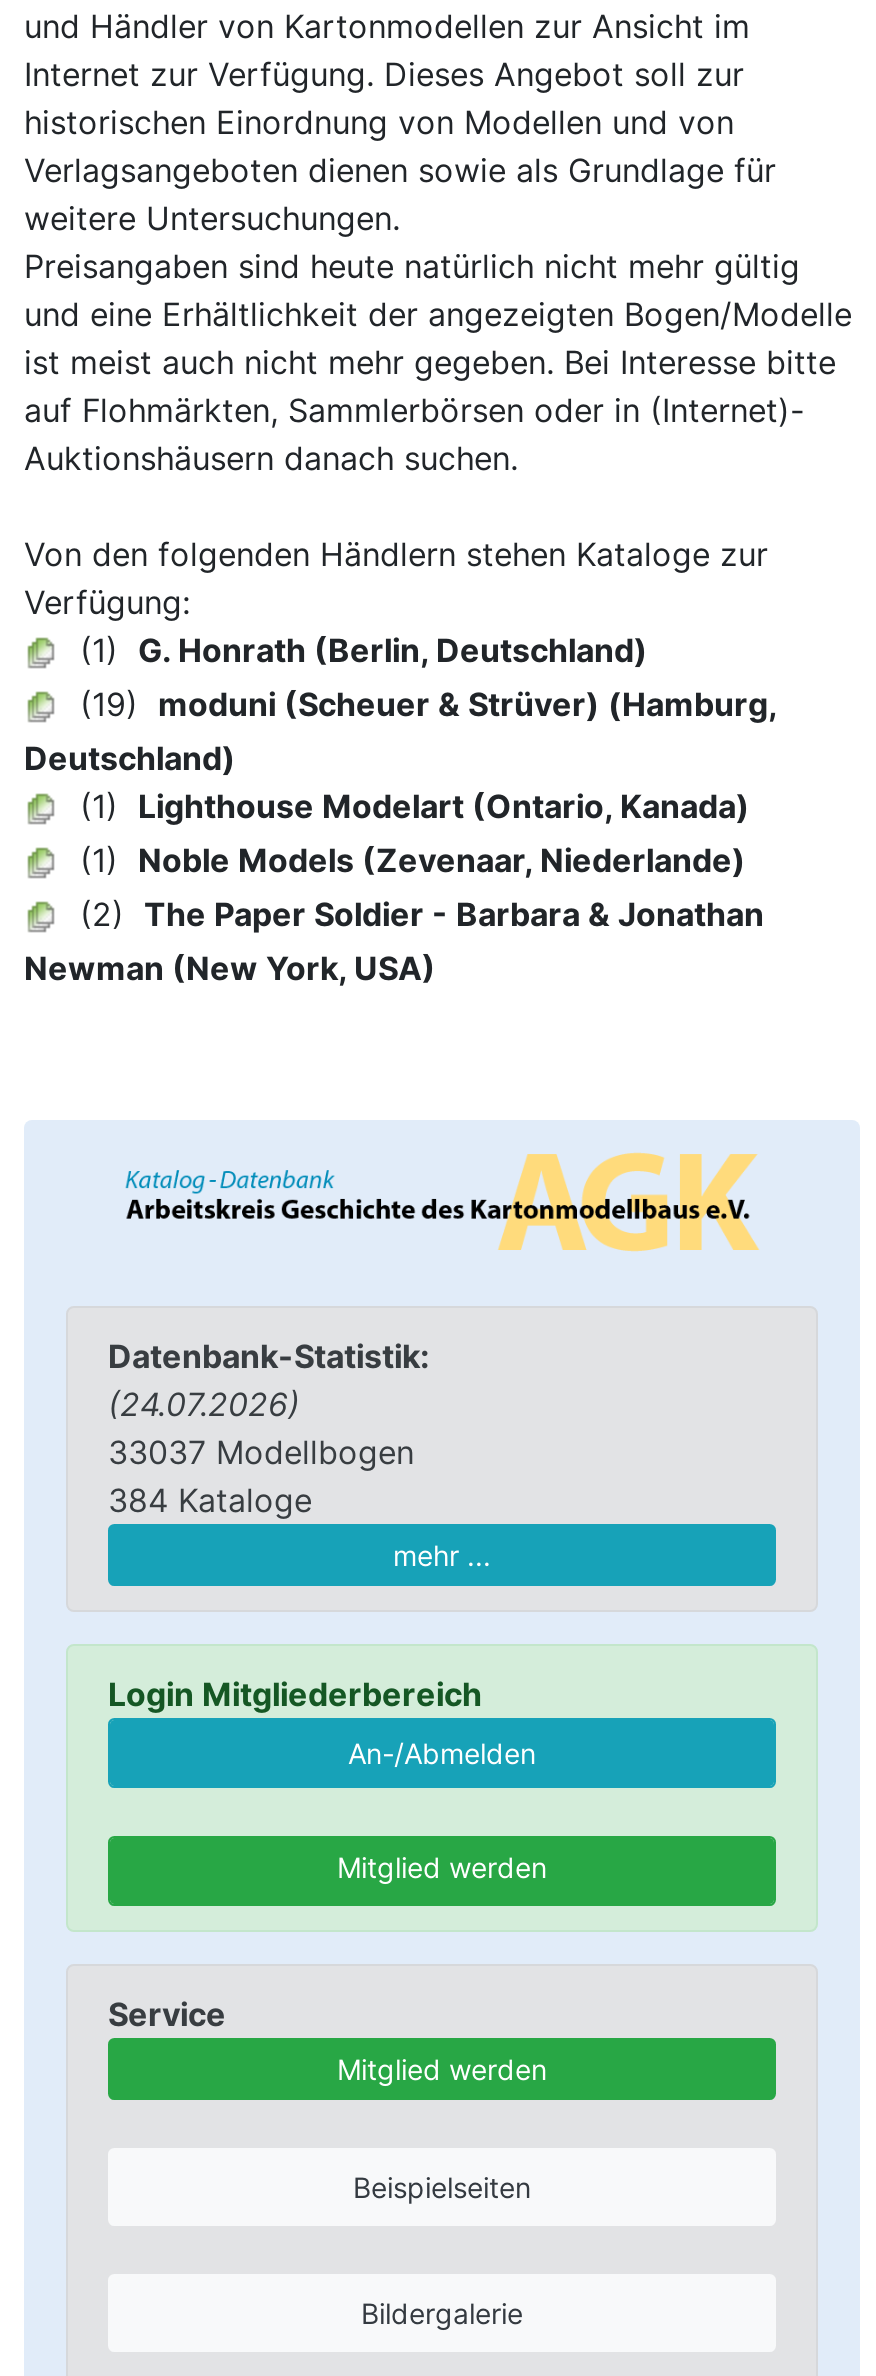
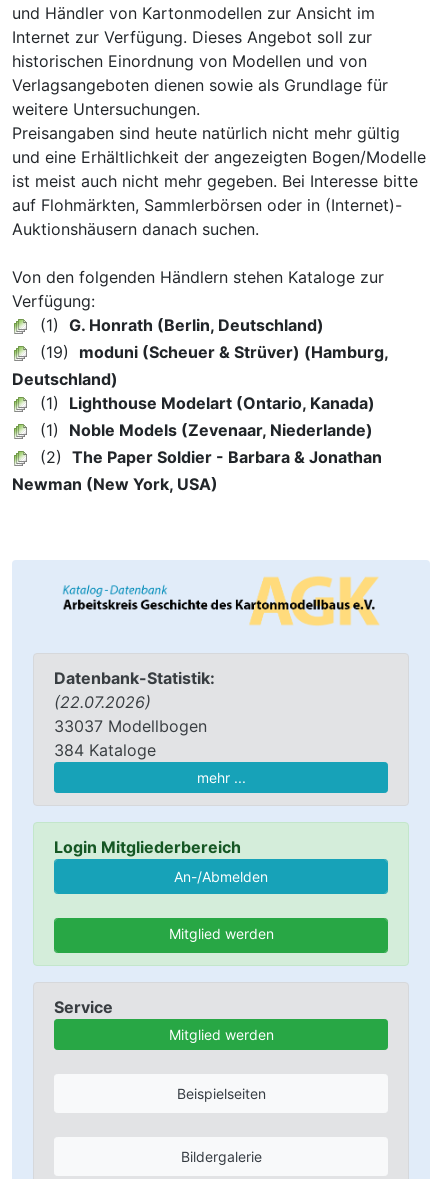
[108,1385,300,1425] (24.07.2026) -> [54,692,151,712] (22.07.2026)

